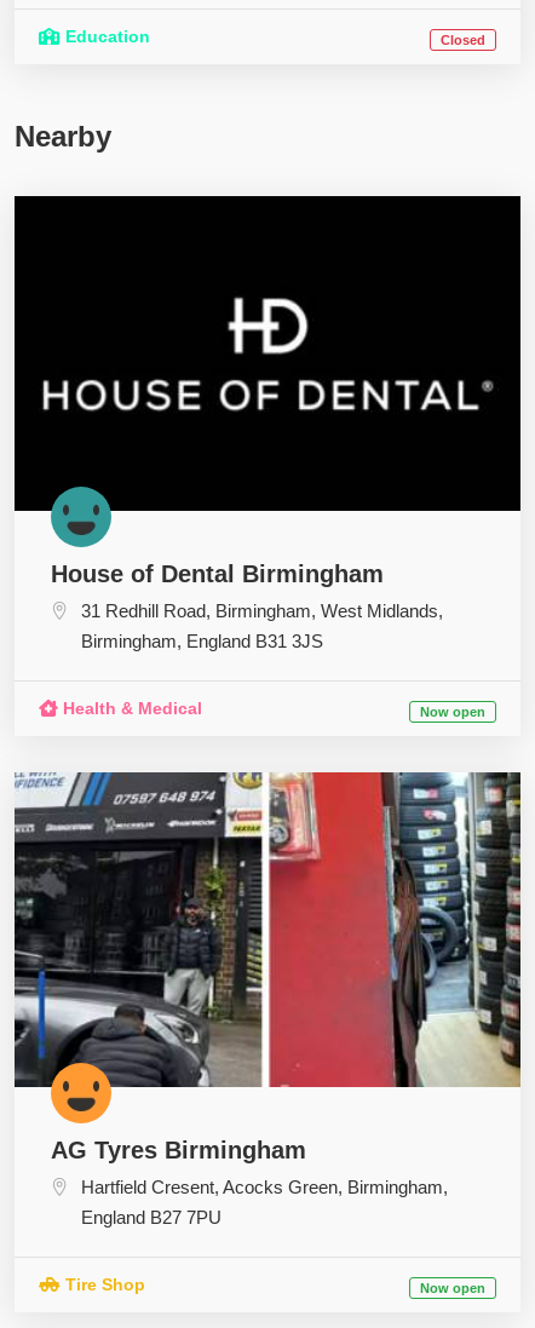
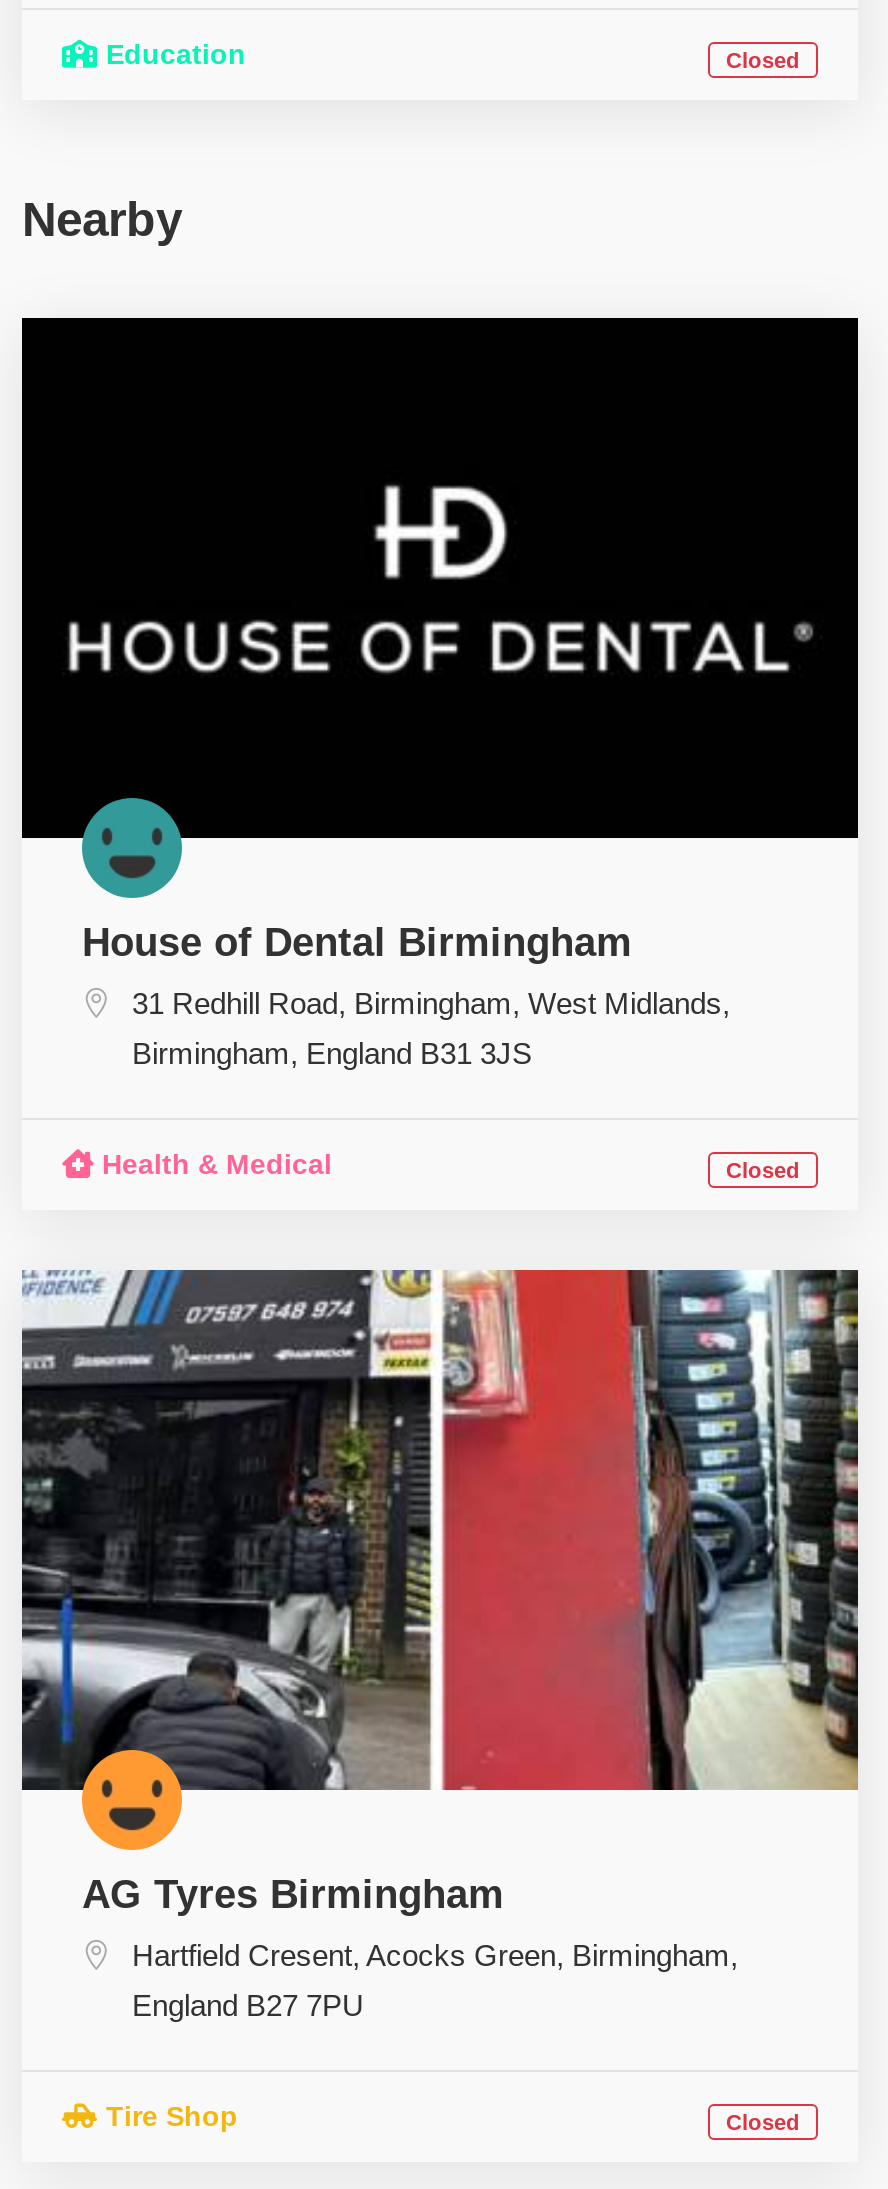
[420,705,485,719] Now open -> [726,1158,800,1182] Closed
[420,1281,485,1295] Now open -> [726,2110,800,2134] Closed

